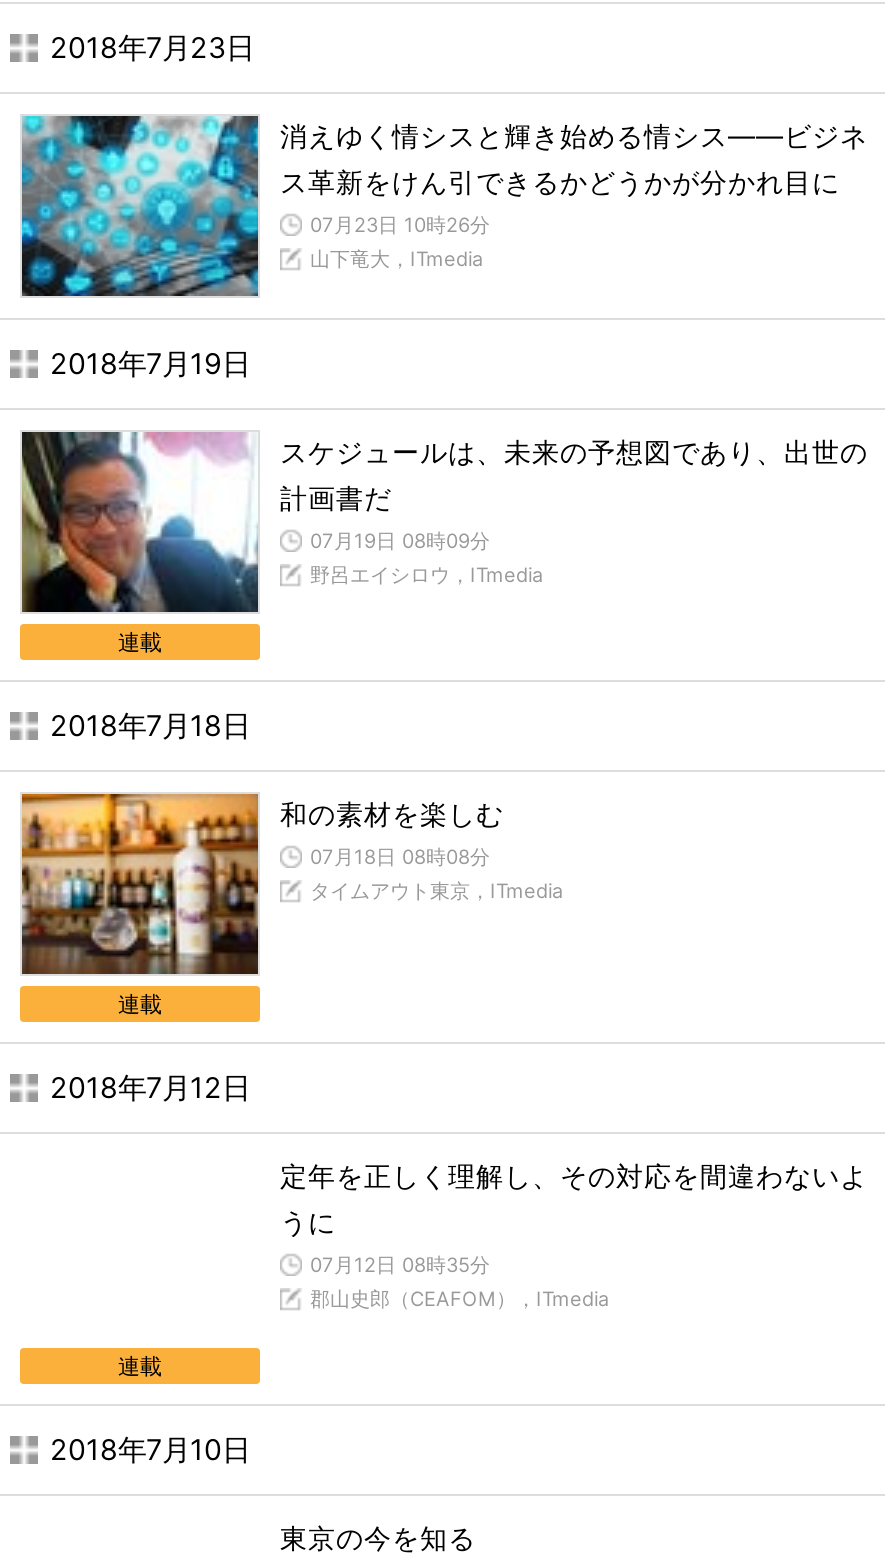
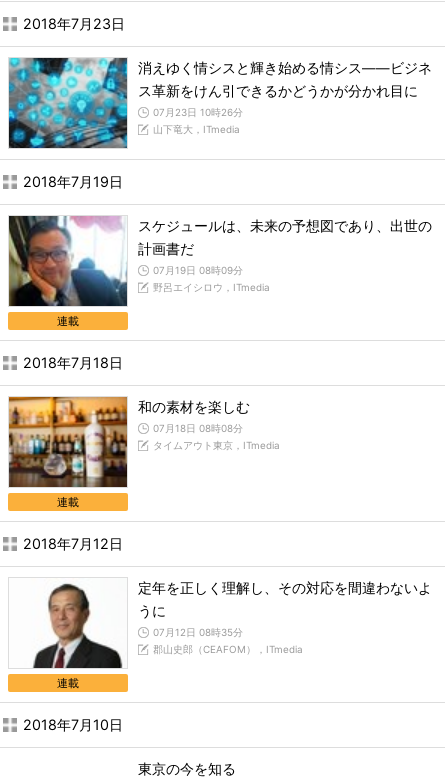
none -> [32,583,123,669] [image]

